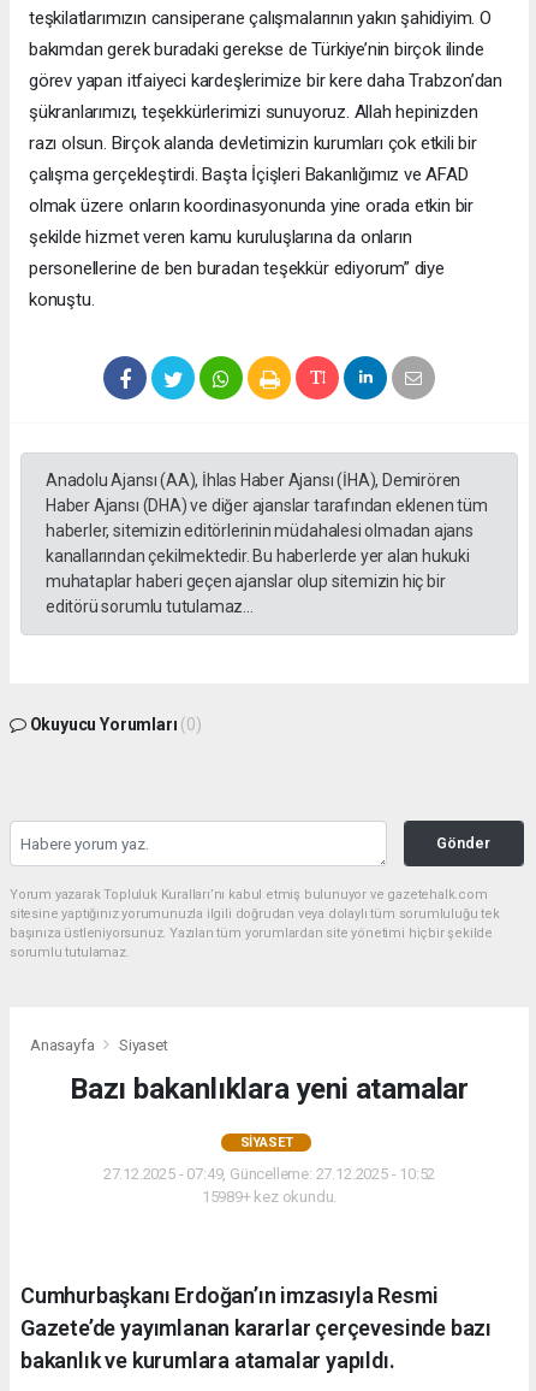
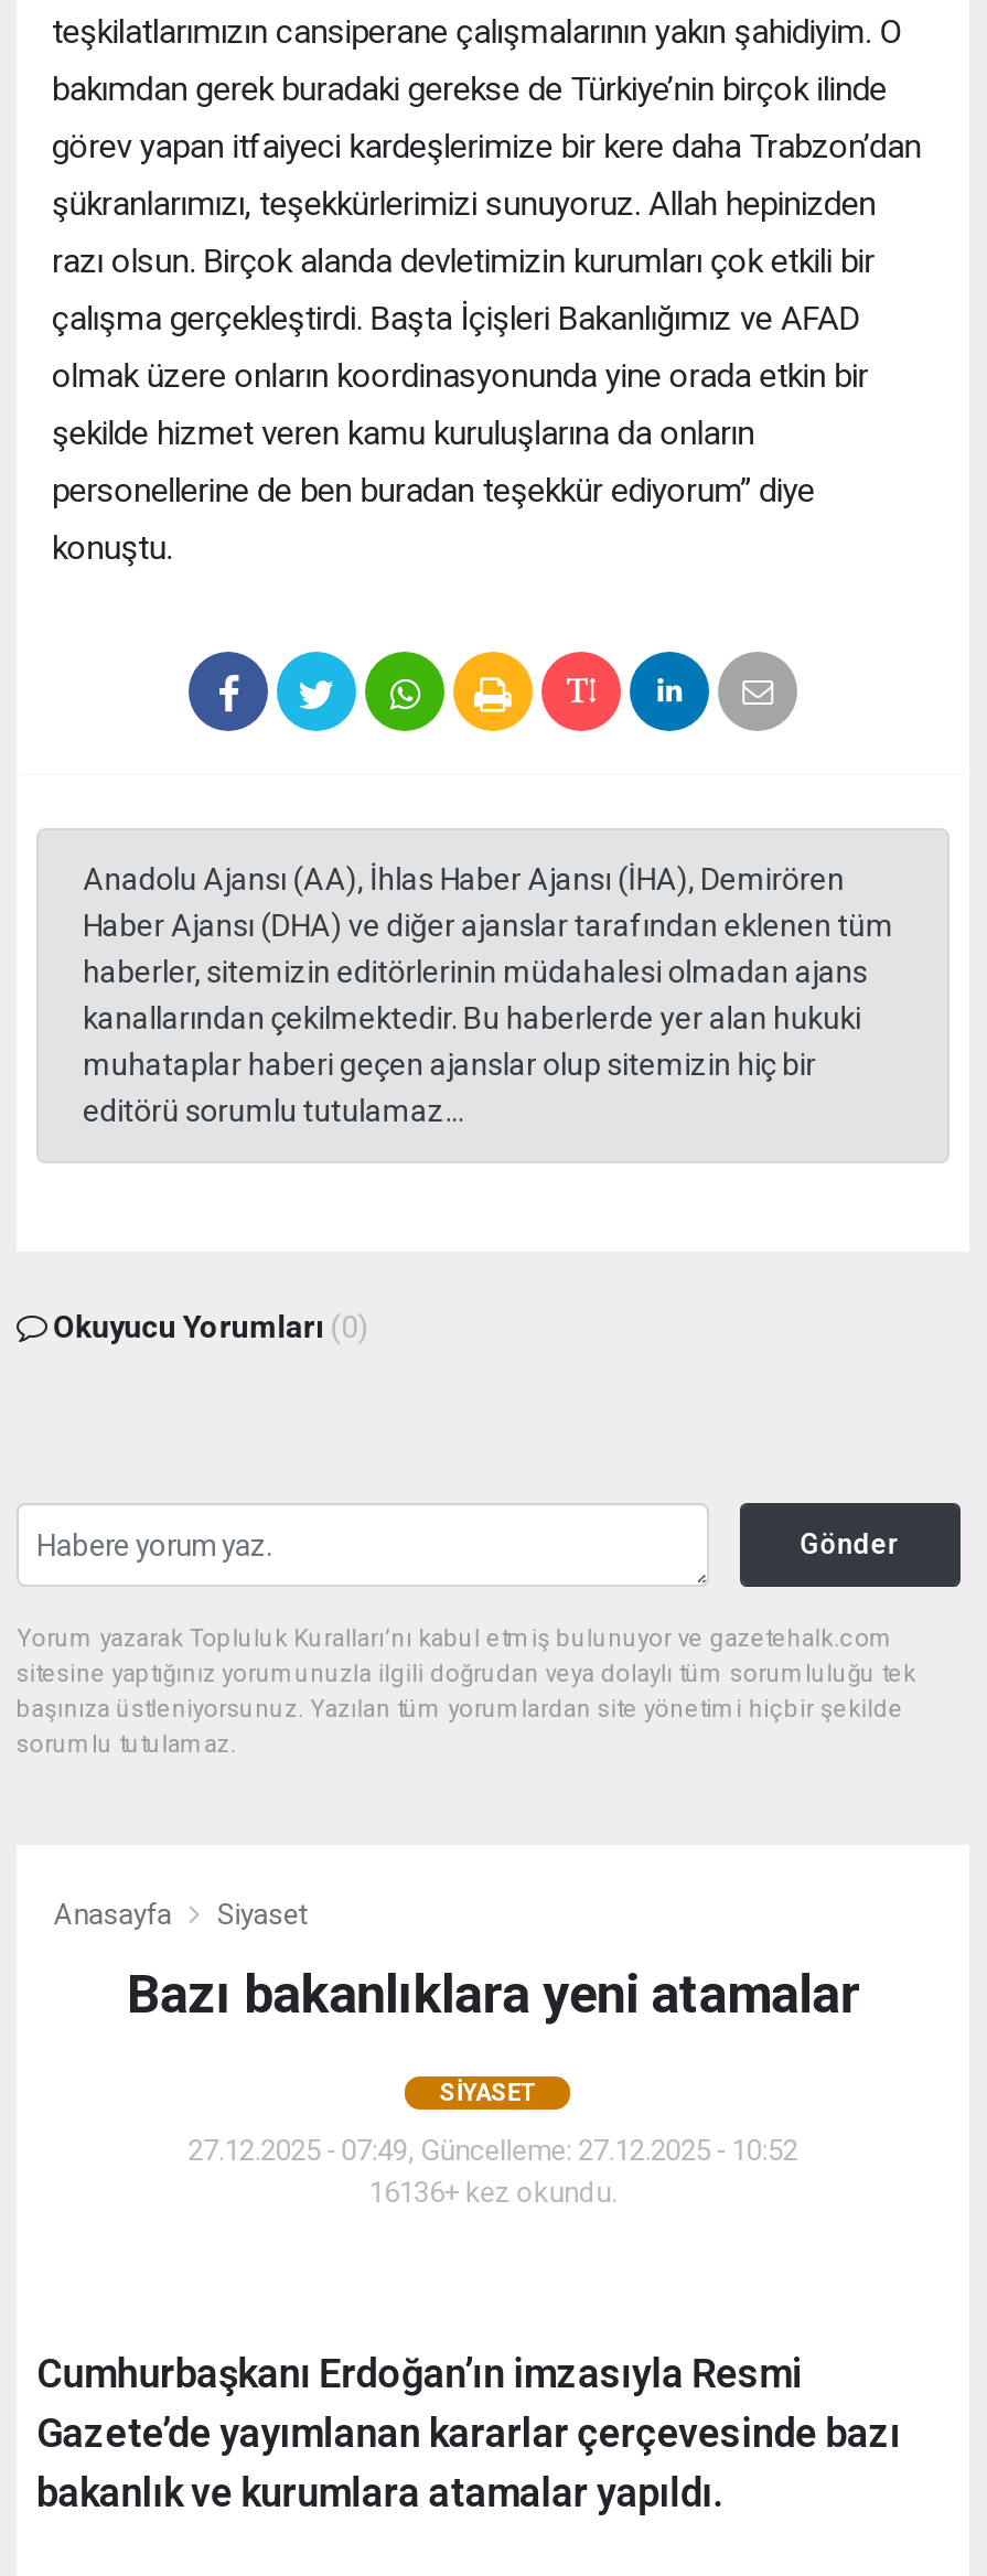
[202,1187,337,1205] 15989+ kez okundu. -> [369,2175,617,2208] 16136+ kez okundu.

